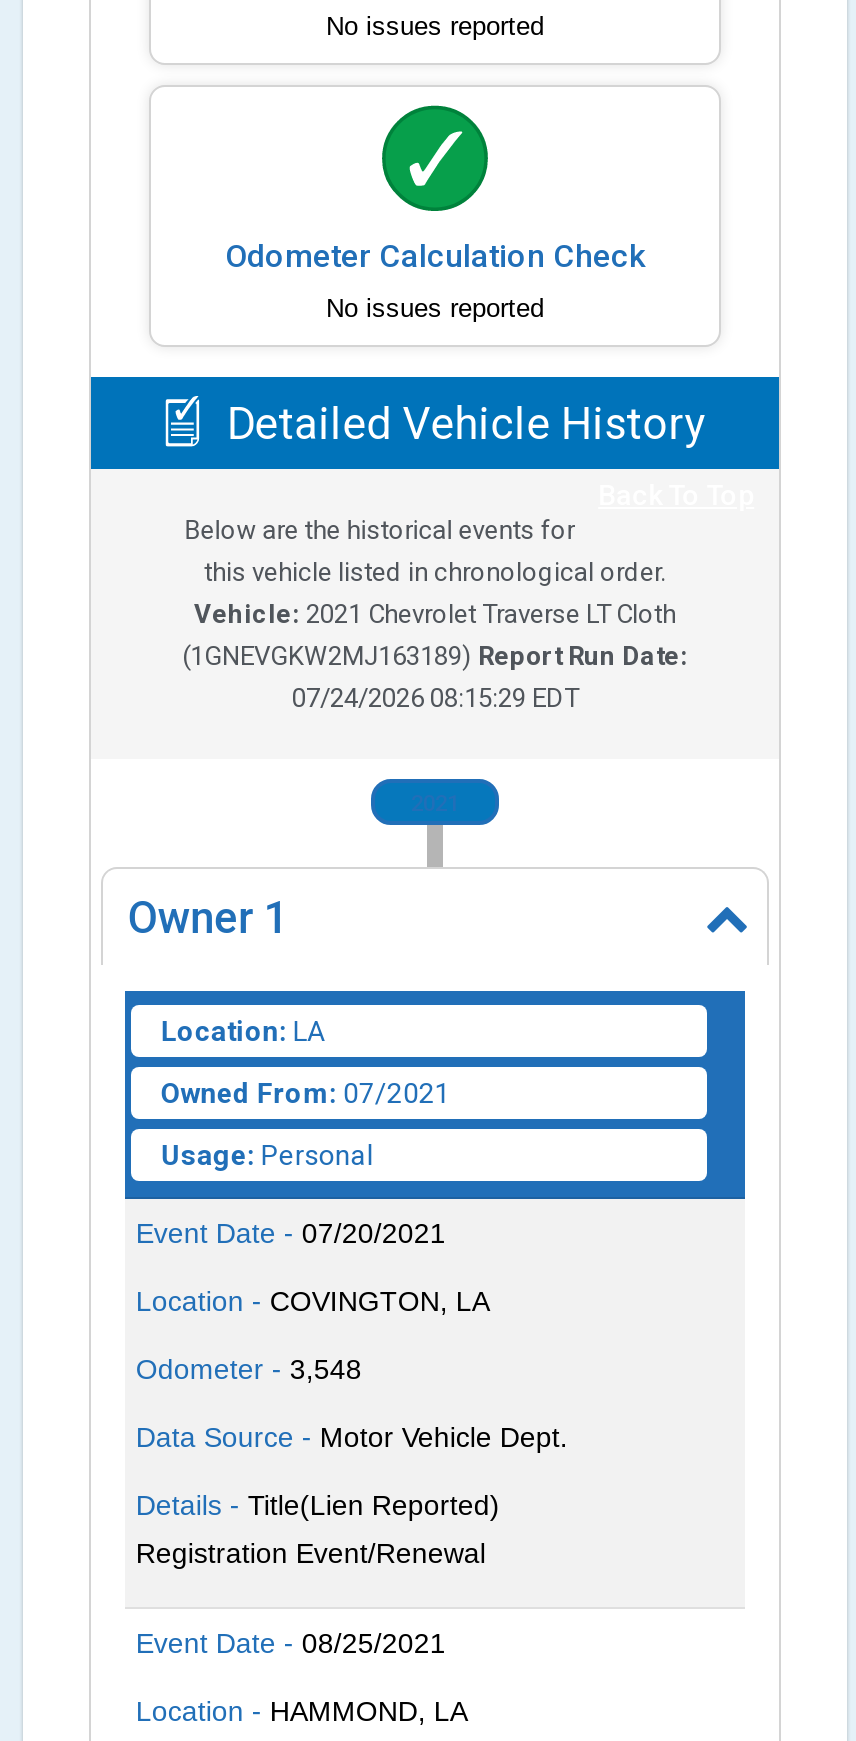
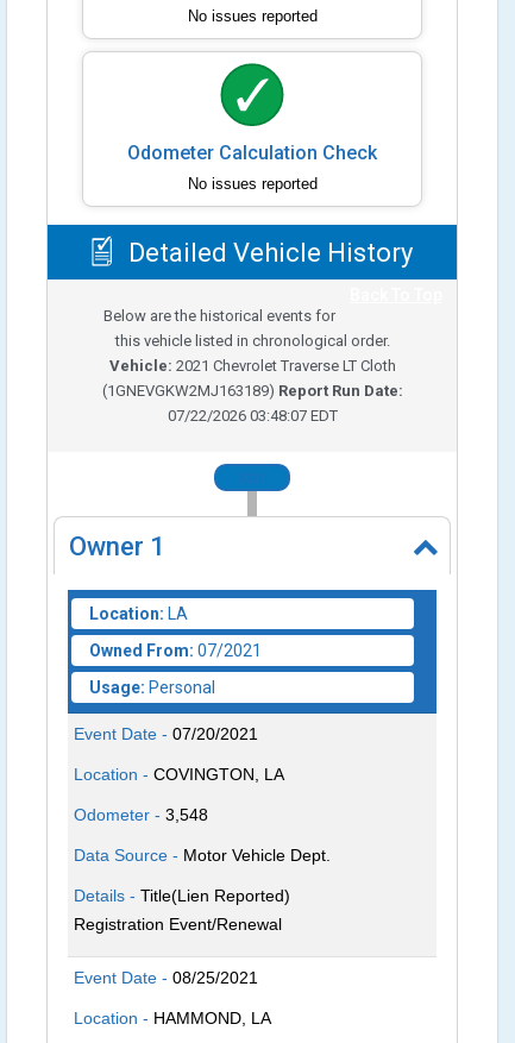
[292,684,578,714] 07/24/2026 08:15:29 EDT -> [167,407,337,425] 07/22/2026 03:48:07 EDT

